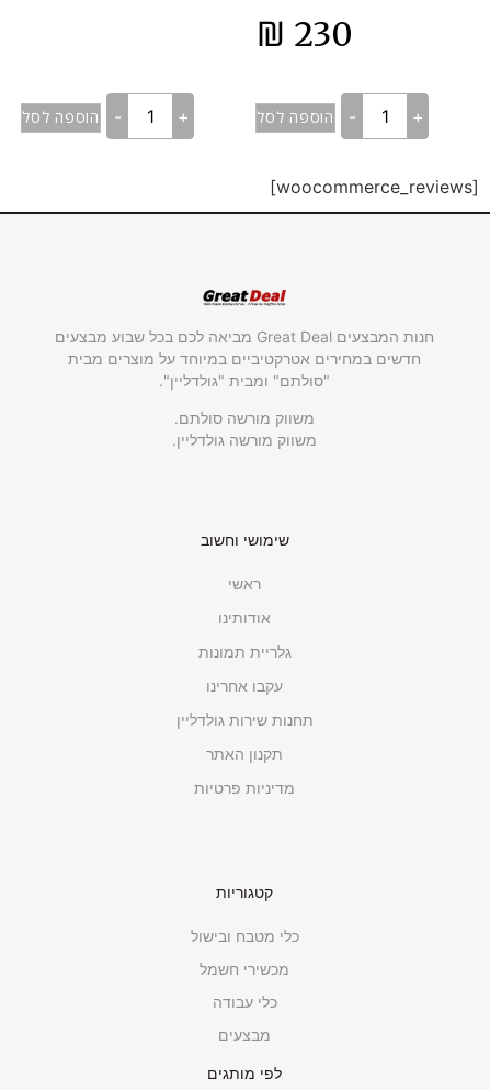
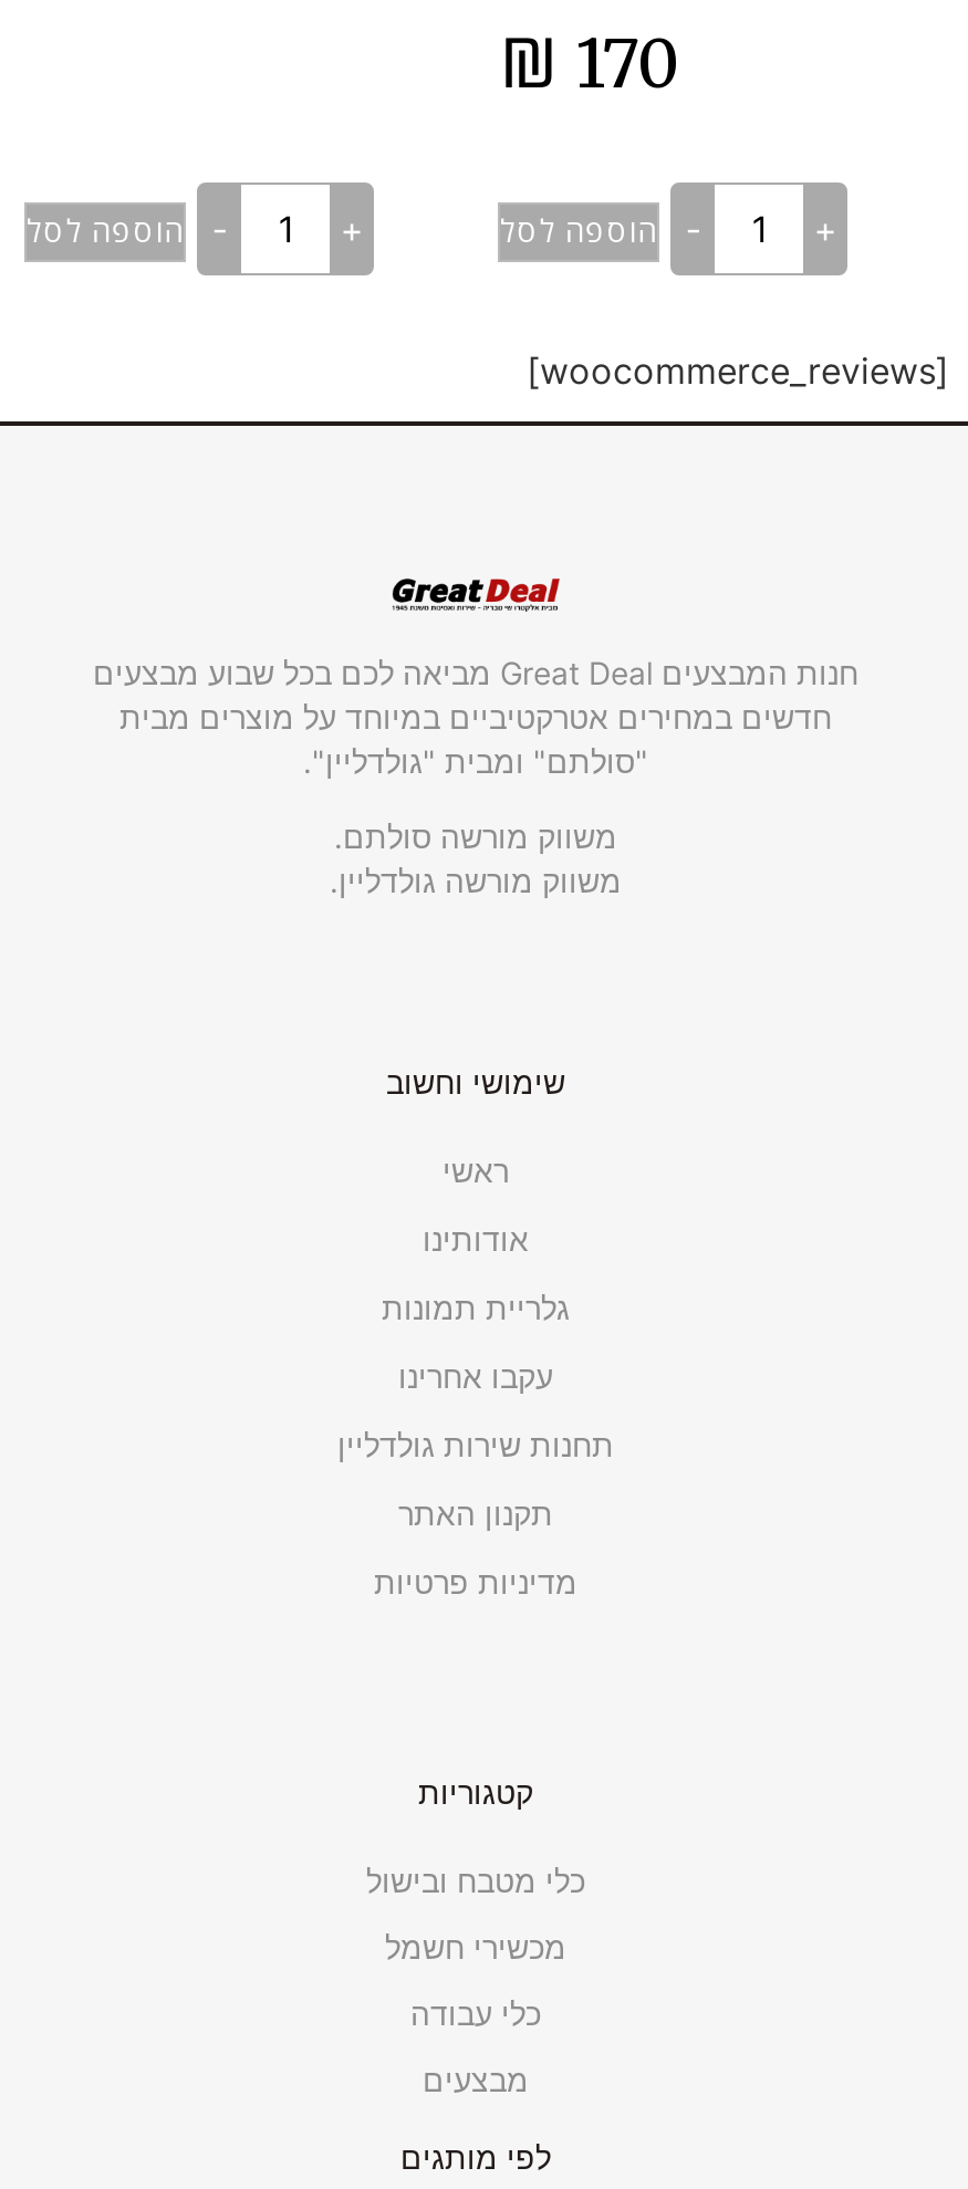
[294,13,353,55] 230 -> [575,21,681,106] 170

